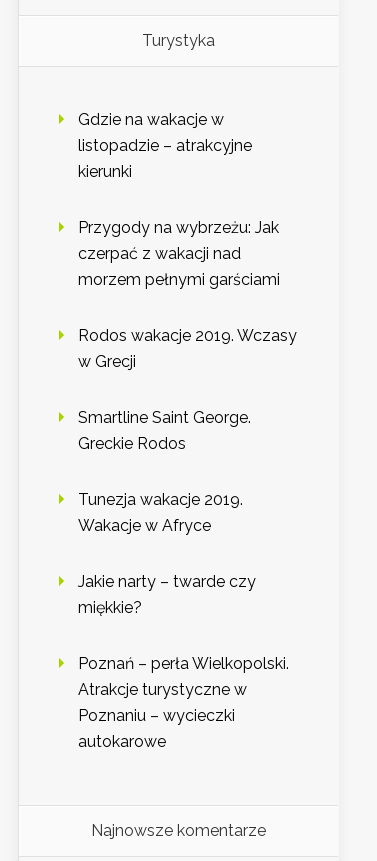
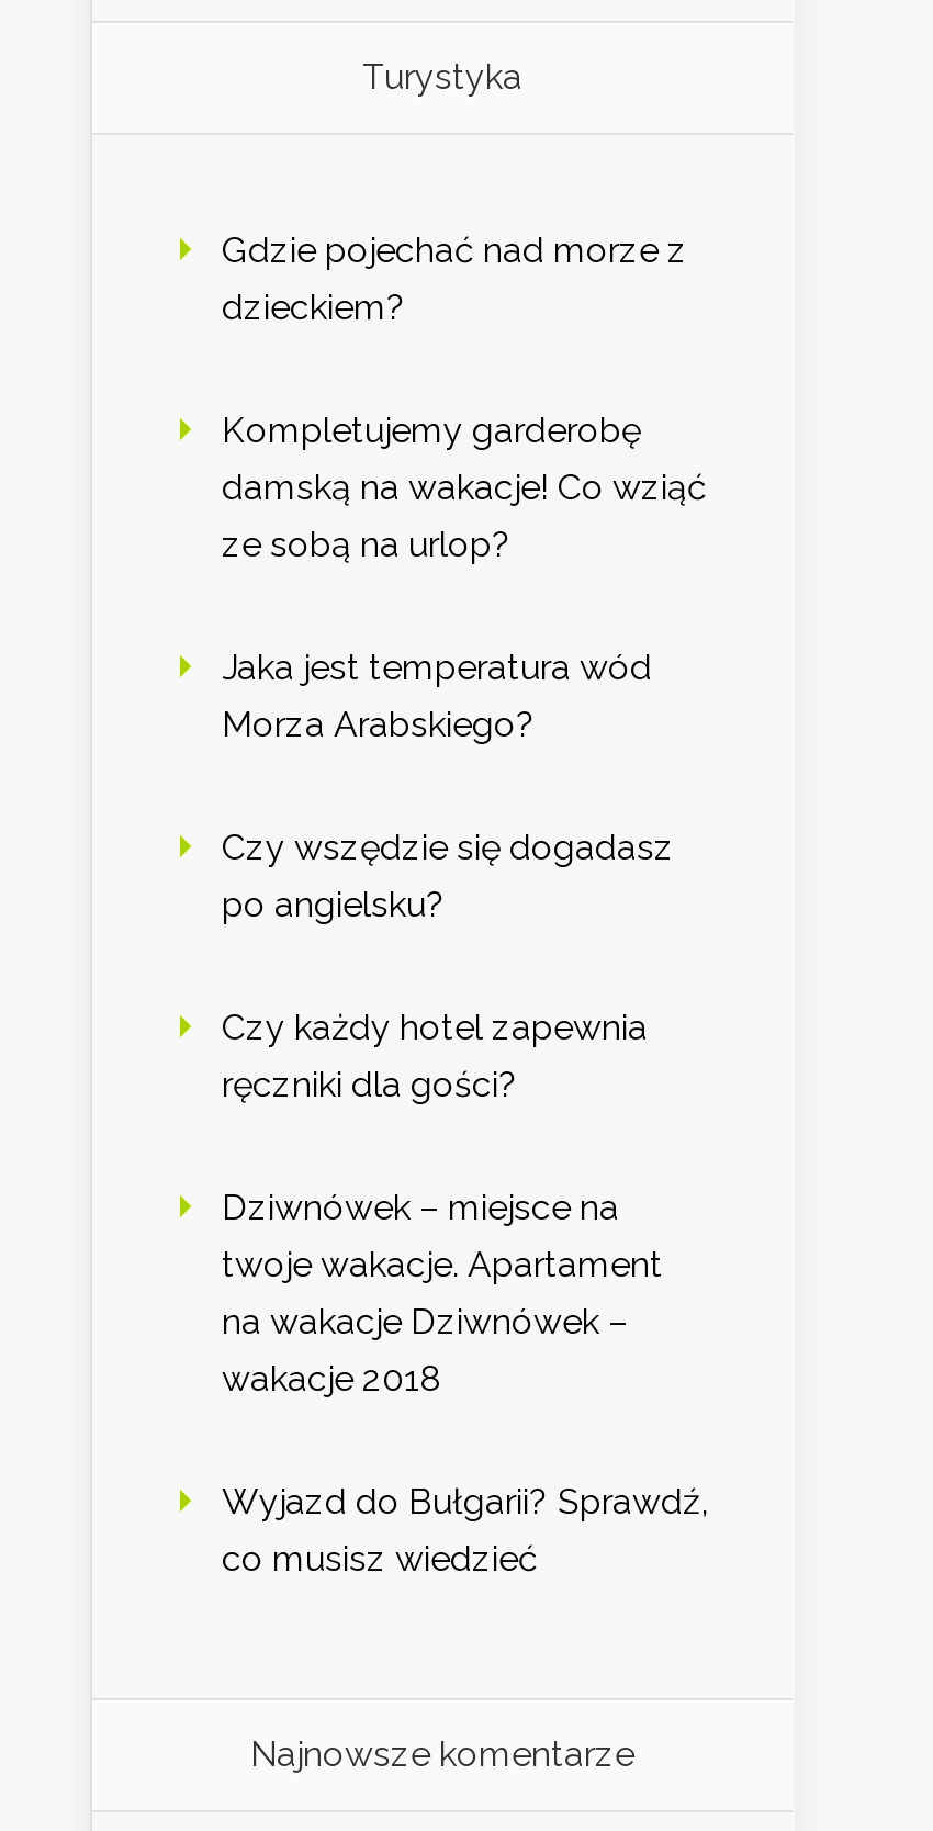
[78,110,252,181] Gdzie na wakacje w | listopadzie – atrakcyjne | kierunki -> [222,229,687,328] Gdzie pojechać nad morze z | dzieckiem?
[78,218,280,289] Przygody na wybrzeżu: Jak | czerpać z wakacji nad | morzem pełnymi garściami -> [222,409,707,565] Kompletujemy garderobę | damską na wakacje! Co wziąć | ze sobą na urlop?
[78,326,297,371] Rodos wakacje 2019. Wczasy | w Grecji -> [222,646,652,745] Jaka jest temperatura wód | Morza Arabskiego?
[78,408,251,453] Smartline Saint George. | Greckie Rodos -> [222,826,674,925] Czy wszędzie się dogadasz | po angielsku?
[78,490,243,535] Tunezja wakacje 2019. | Wakacje w Afryce -> [222,1006,648,1105] Czy każdy hotel zapewnia | ręczniki dla gości?
[78,572,256,617] Jakie narty – twarde czy | miękkie? -> [222,1186,663,1399] Dziwnówek – miejsce na | twoje wakacje. Apartament | na wakacje Dziwnówek – | wakacje 2018
[78,654,289,751] Poznań – perła Wielkopolski. | Atrakcje turystyczne w | Poznaniu – wycieczki | autokarowe -> [222,1481,707,1579] Wyjazd do Bułgarii? Sprawdź, | co musisz wiedzieć

